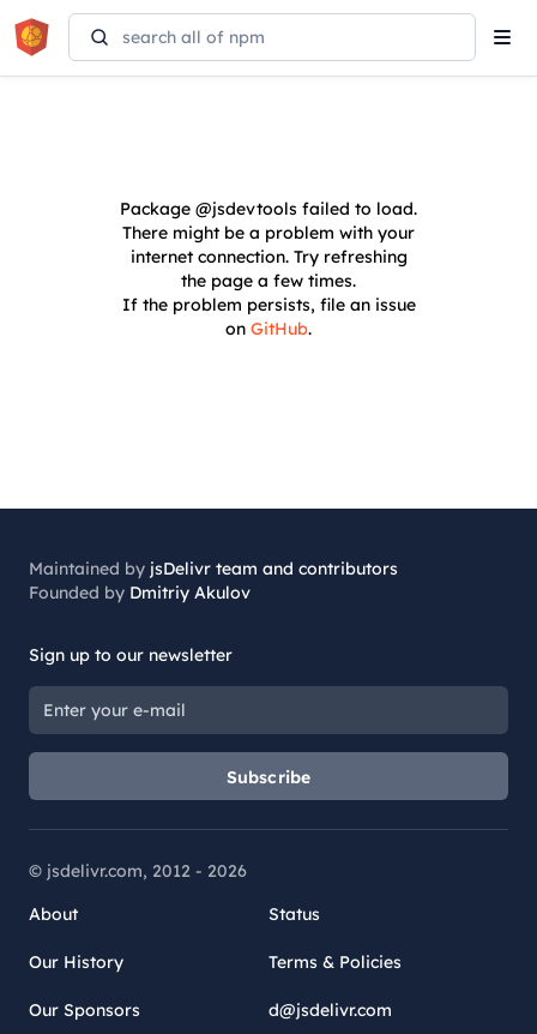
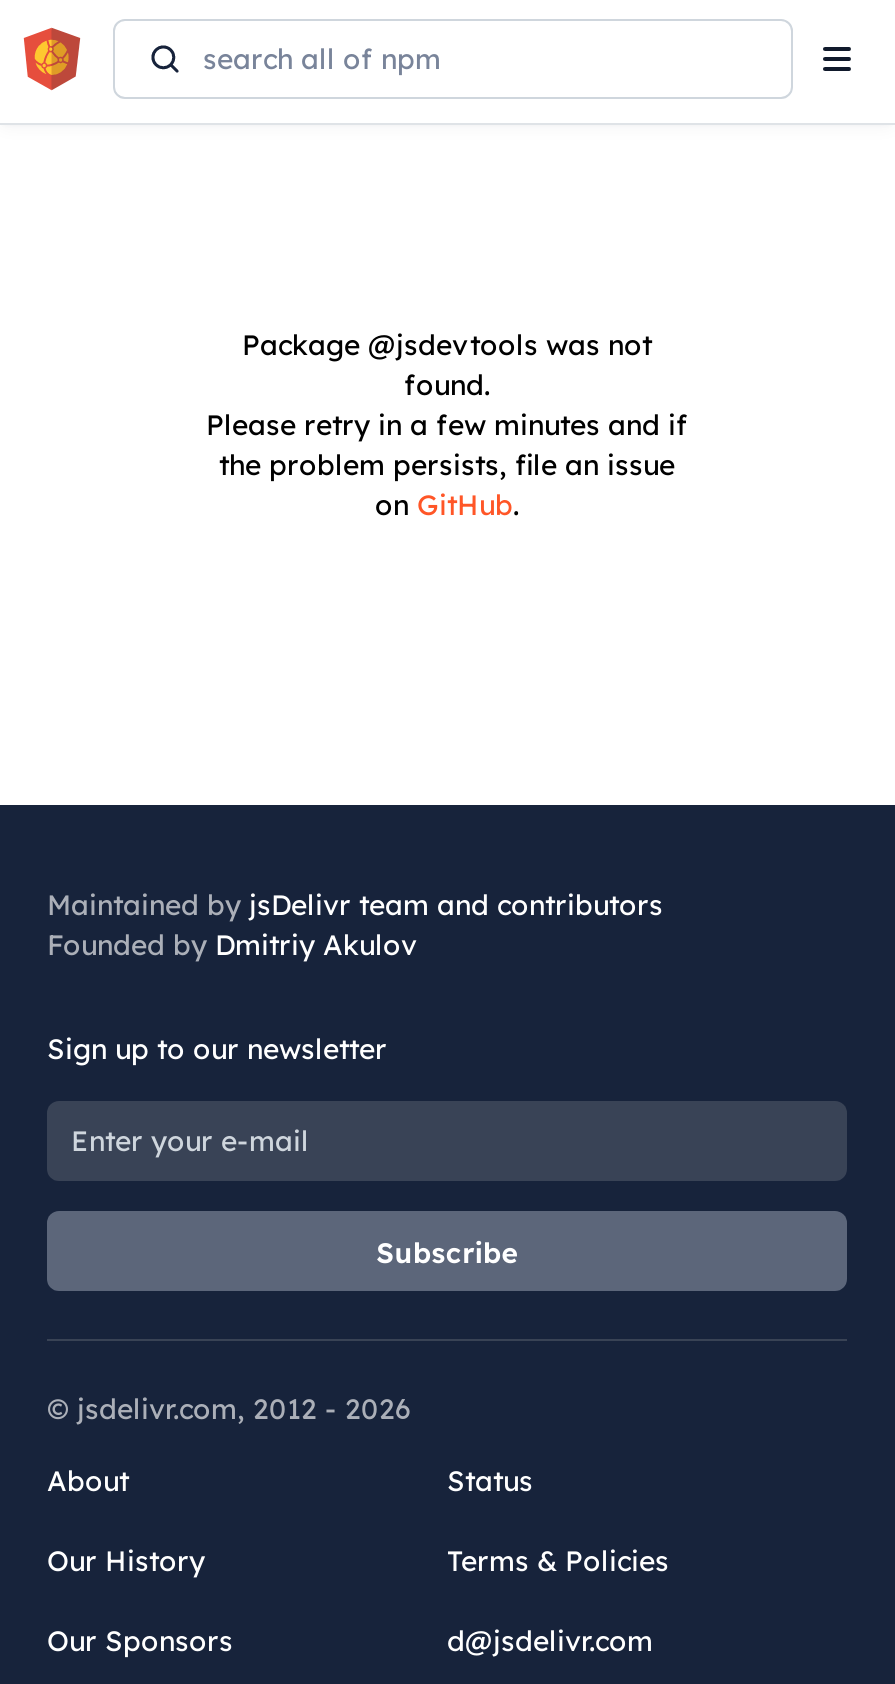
[120,198,417,315] Package @jsdevtools failed to load. | There might be a problem with your | internet connection. Try refreshing | the page a few times. | If the problem persists, file an issue -> [206,327,688,483] Package @jsdevtools was not | found. | Please retry in a few minutes and if | the problem persists, file an issue

